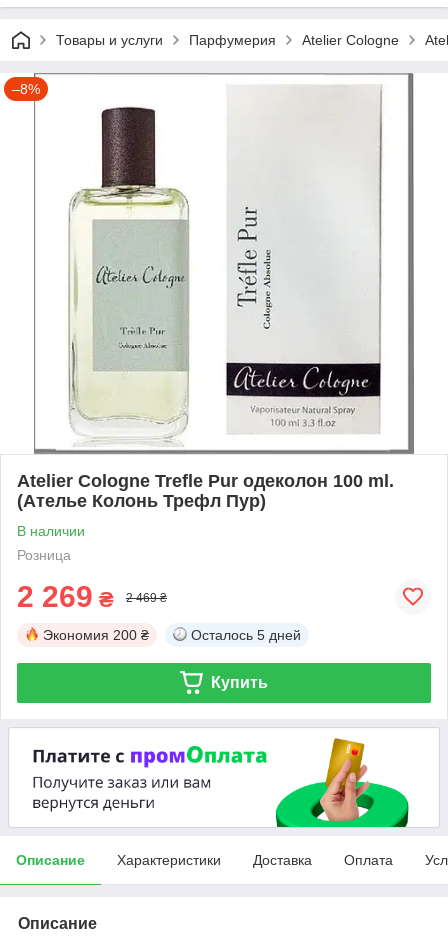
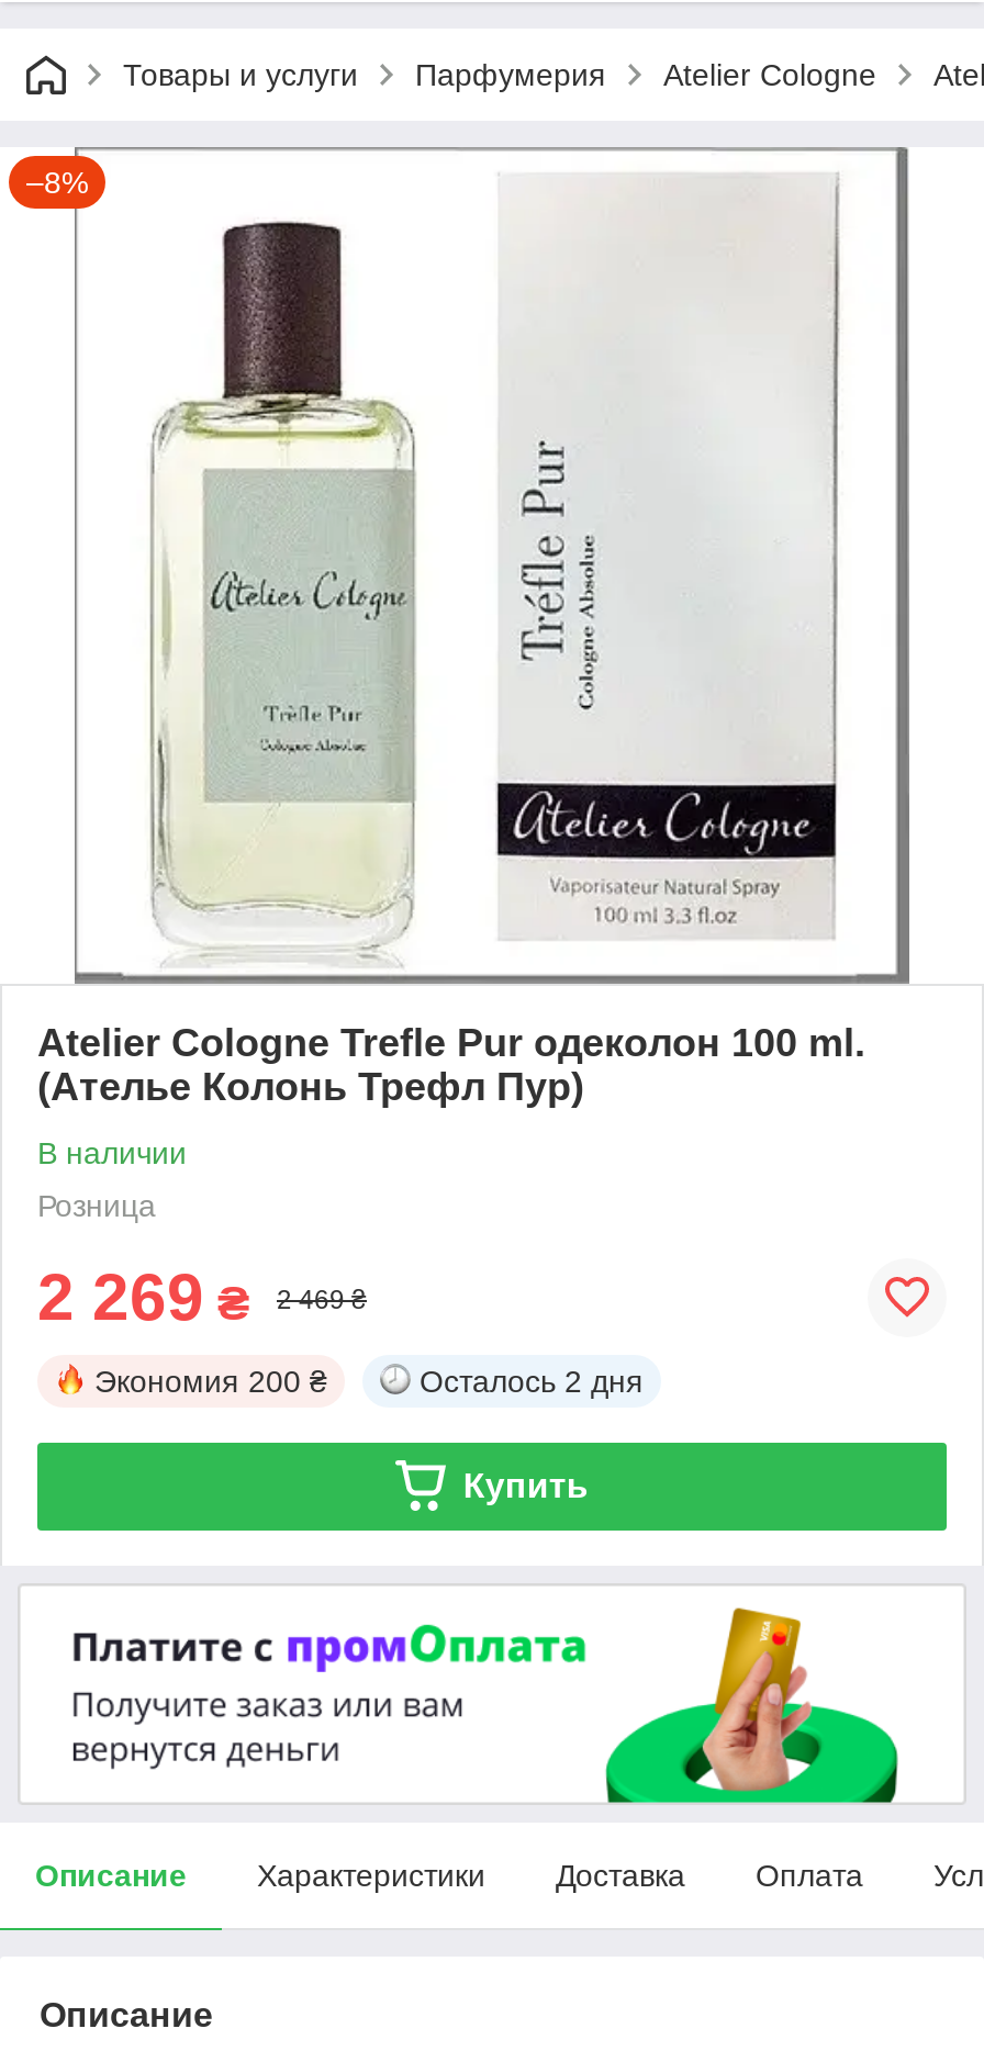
[191,627,301,643] Осталось 5 дней -> [420,1363,644,1398] Осталось 2 дня

